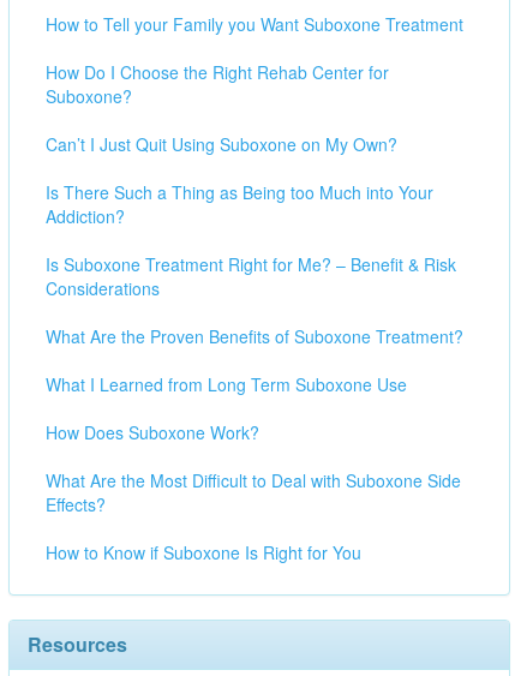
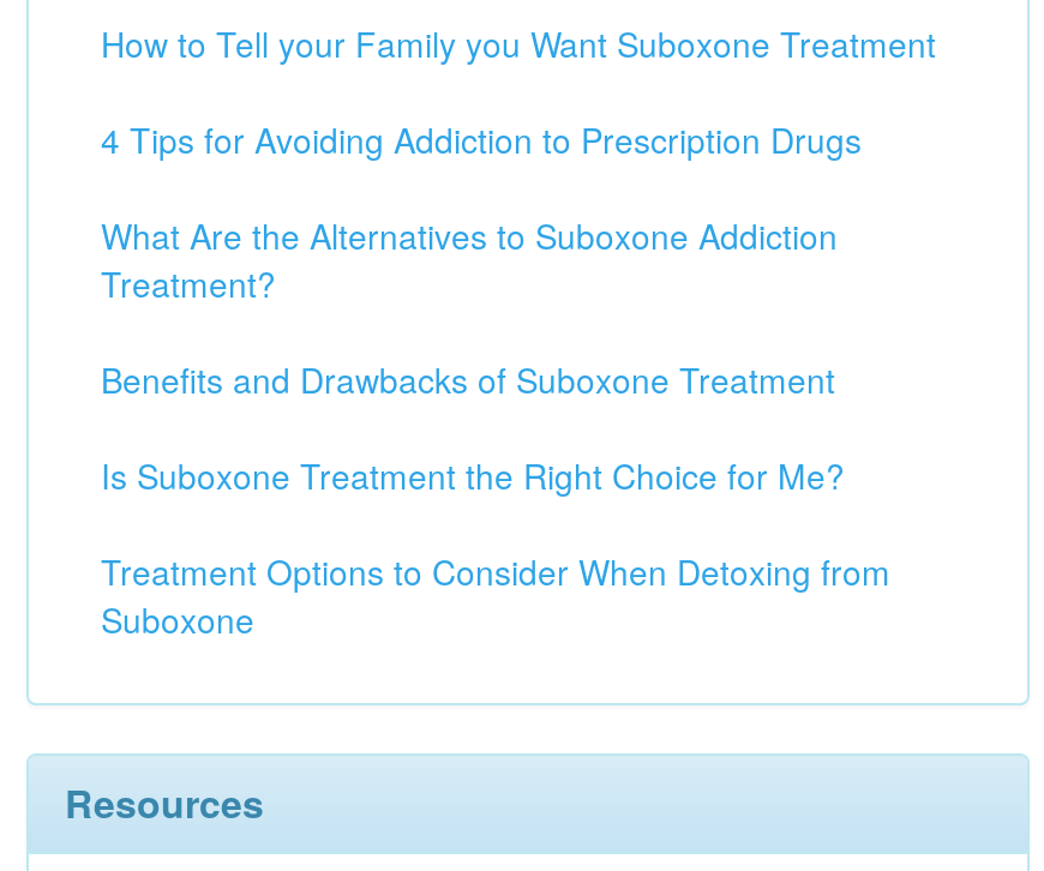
[46,60,463,564] How Do I Choose the Right Rehab Center for | Suboxone? | Can’t I Just Quit Using Suboxone on My Own? | Is There Such a Thing as Being too Much into Your | Addiction? | Is Suboxone Treatment Right for Me? – Benefit & Risk | Considerations | What Are the Proven Benefits of Suboxone Treatment? | What I Learned from Long Term Suboxone Use | How Does Suboxone Work? | What Are the Most Difficult to Deal with Suboxone Side | Effects? | How to Know if Suboxone Is Right for You -> [101,115,890,643] 4 Tips for Avoiding Addiction to Prescription Drugs | What Are the Alternatives to Suboxone Addiction | Treatment? | Benefits and Drawbacks of Suboxone Treatment | Is Suboxone Treatment the Right Choice for Me? | Treatment Options to Consider When Detoxing from | Suboxone

